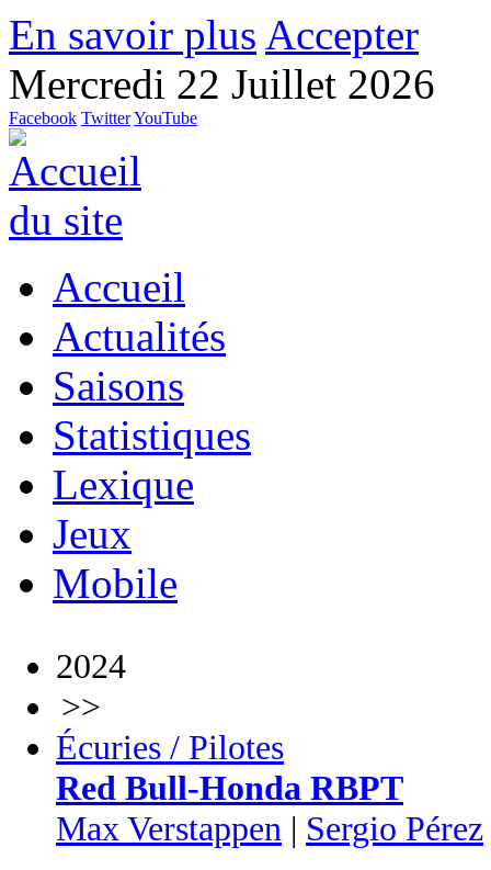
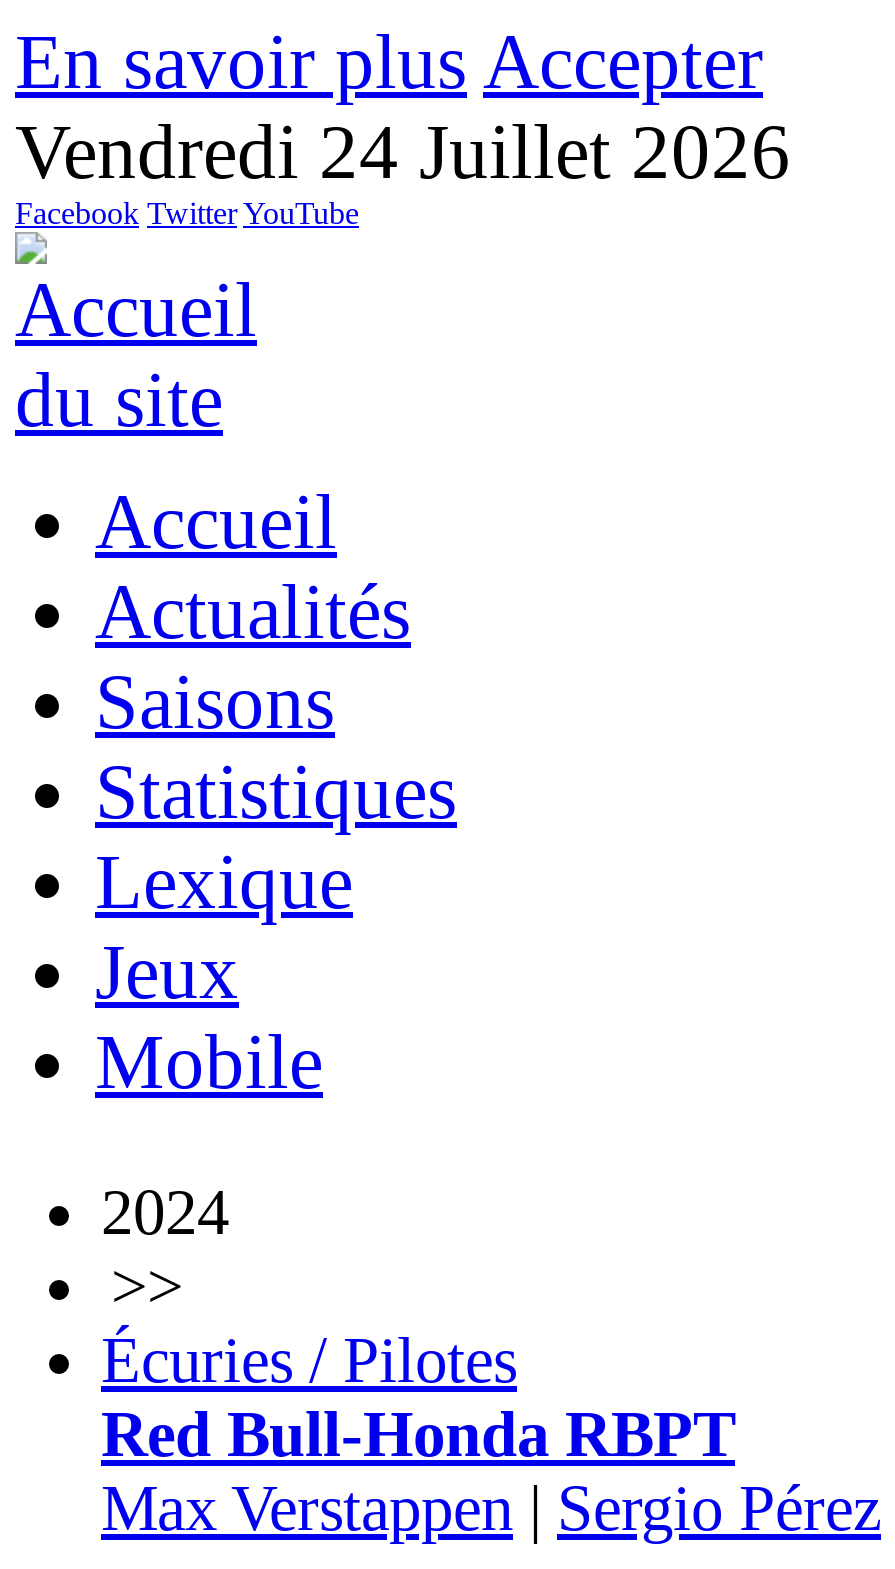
[9,60,435,108] Mercredi 22 Juillet 2026 -> [15,108,791,194] Vendredi 24 Juillet 2026

